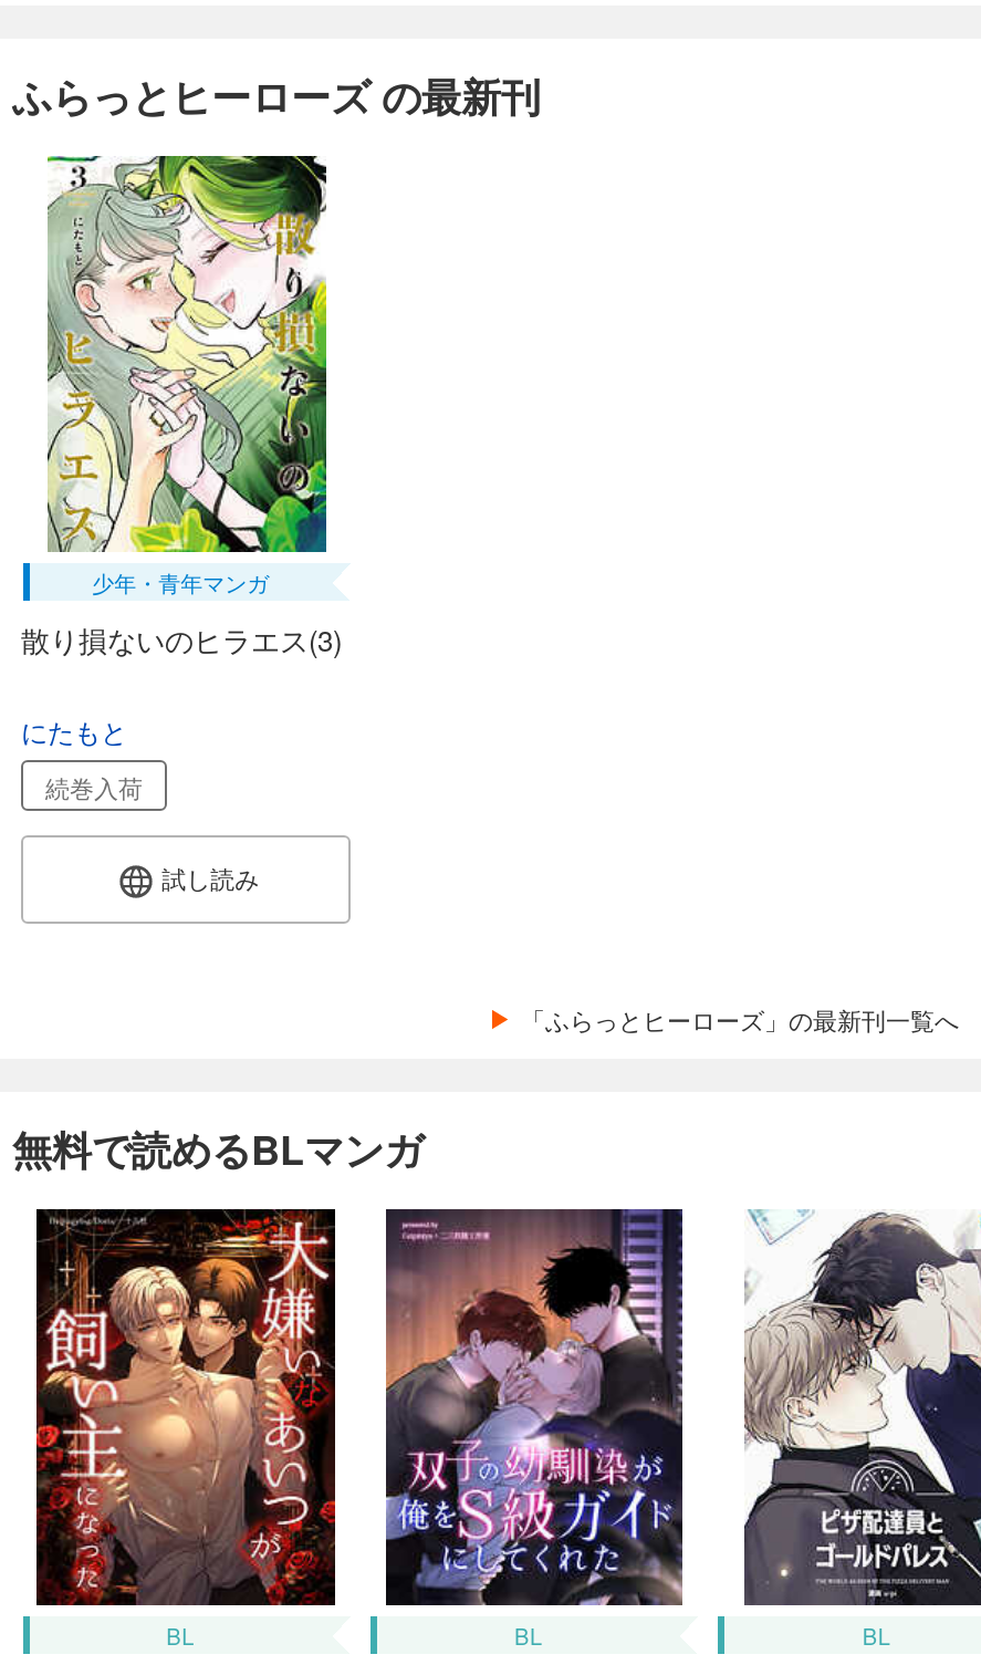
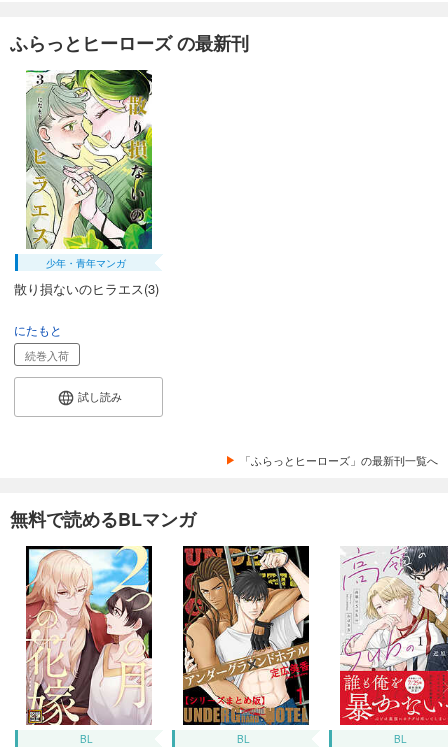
[34,1207,337,1607] [image] -> [21,546,156,726] [image]
[384,1207,685,1607] [image] -> [179,545,313,726] [image]
[742,1209,974,1607] [image] -> [339,545,445,726] [image]

